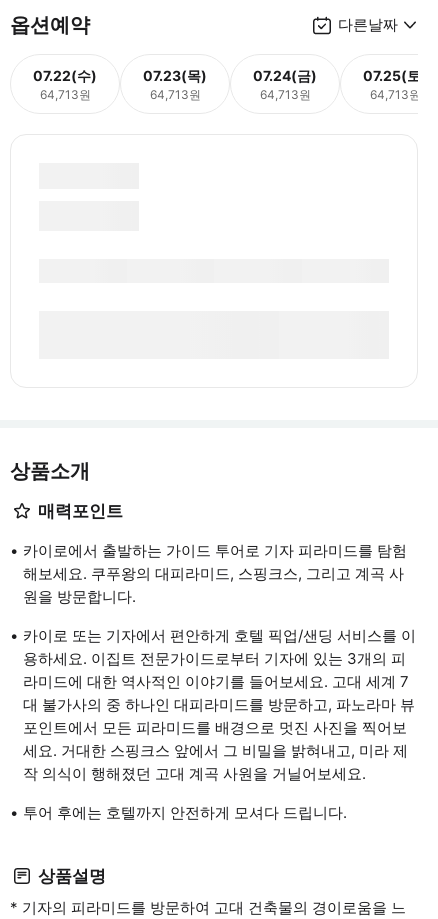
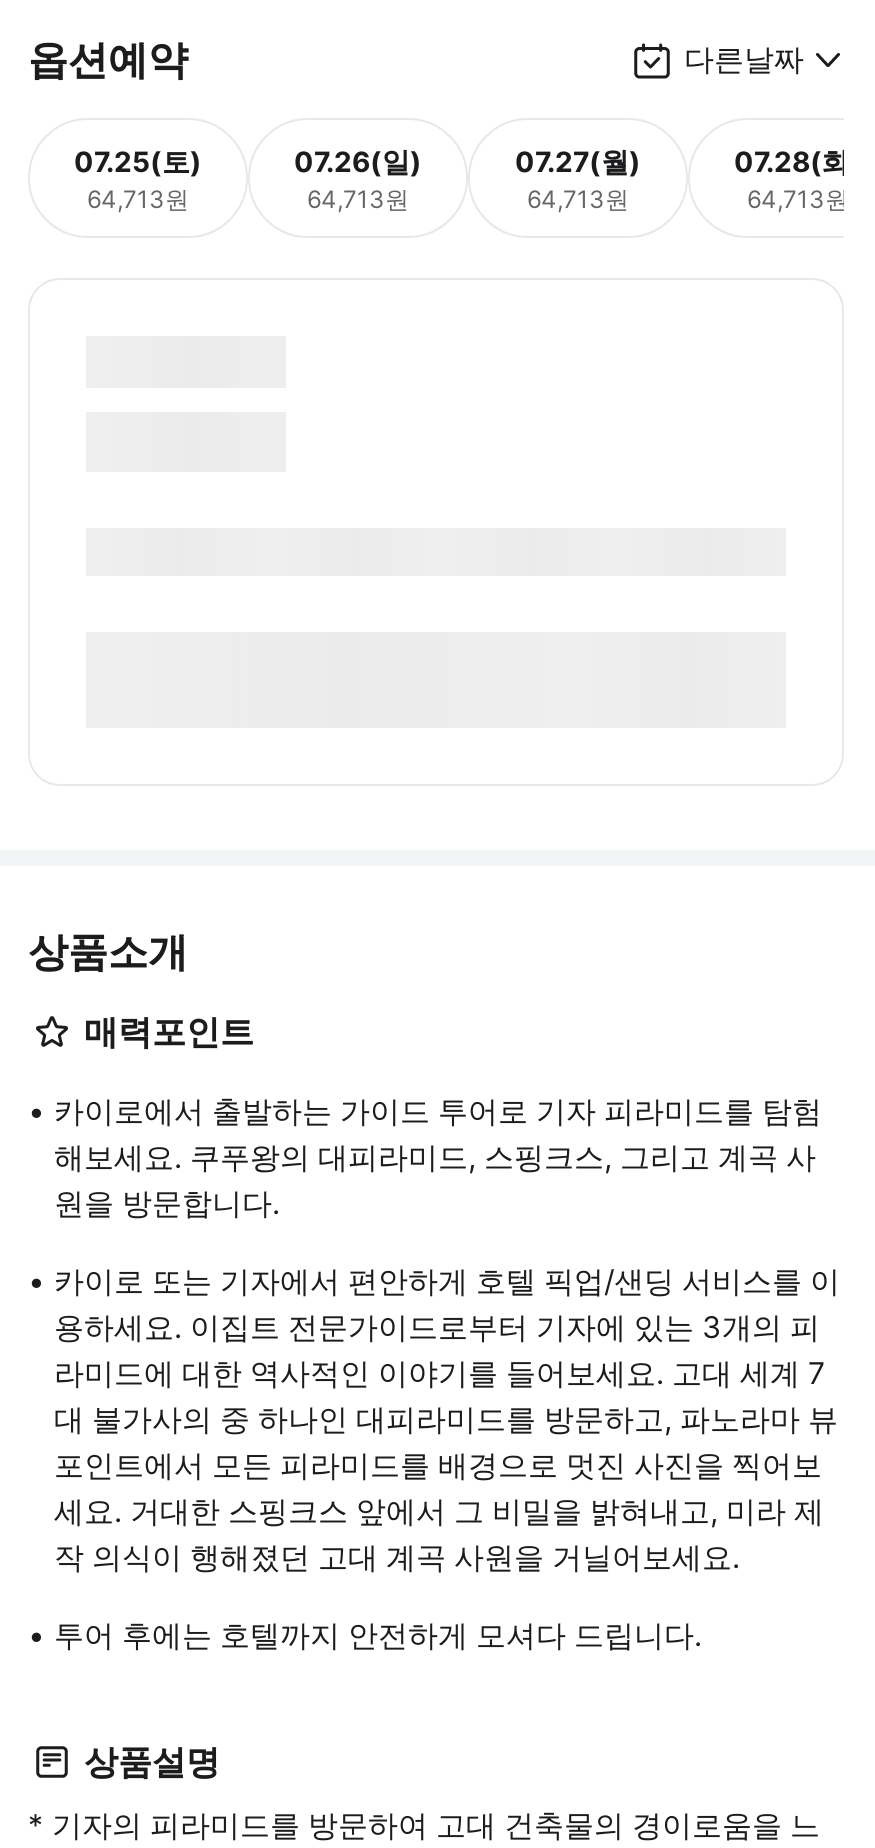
[33,66,97,83] 07.22(수) -> [74,143,202,177] 07.25(토)
[143,66,207,83] 07.23(목) -> [294,143,422,177] 07.26(일)
[253,66,317,83] 07.24(금) -> [515,143,641,177] 07.27(월)
[363,66,427,83] 07.25(토) -> [734,143,862,177] 07.28(화)

